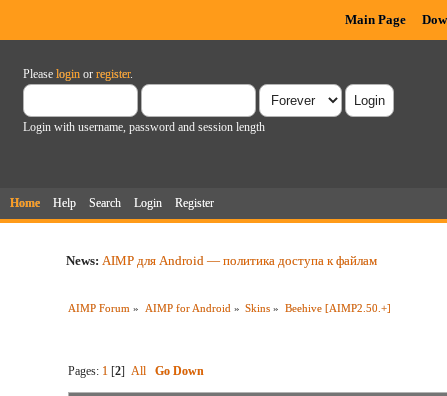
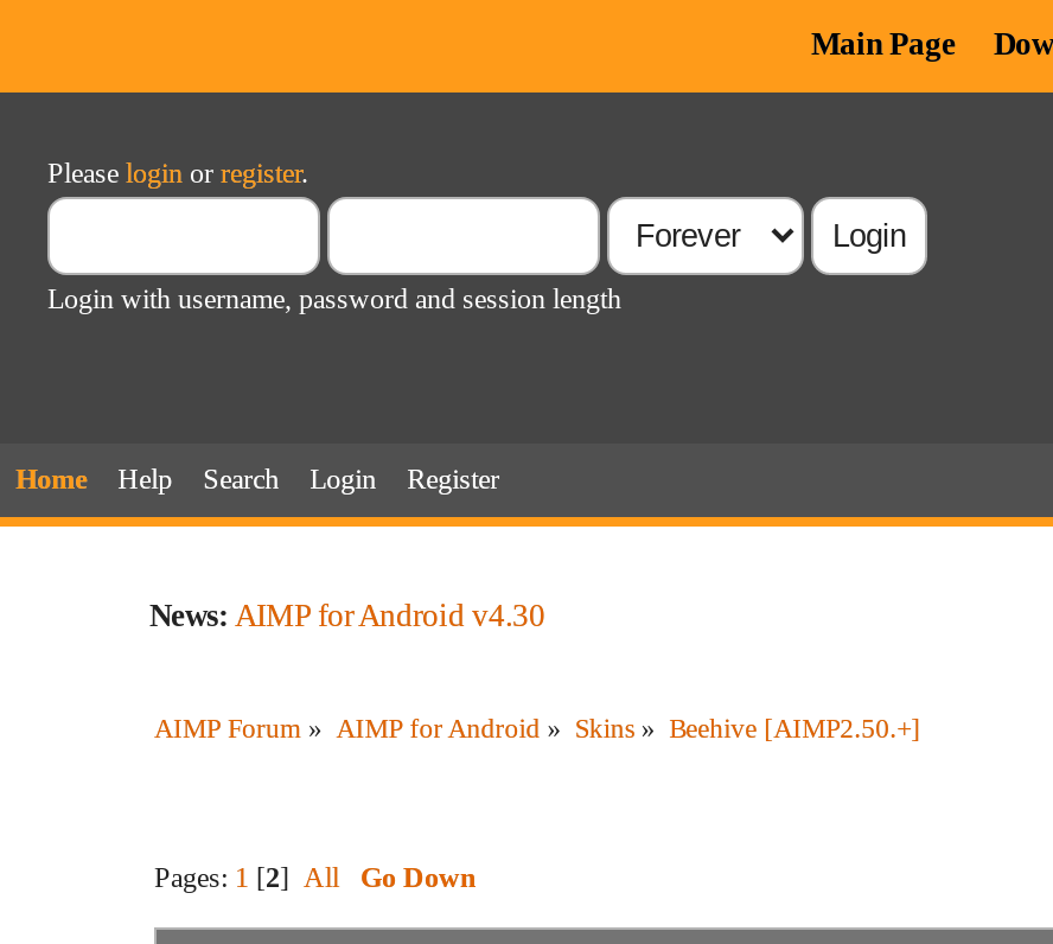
[66,253,377,268] News: AIMP для Android — политика доступа к файлам -> [149,598,545,633] News: AIMP for Android v4.30

